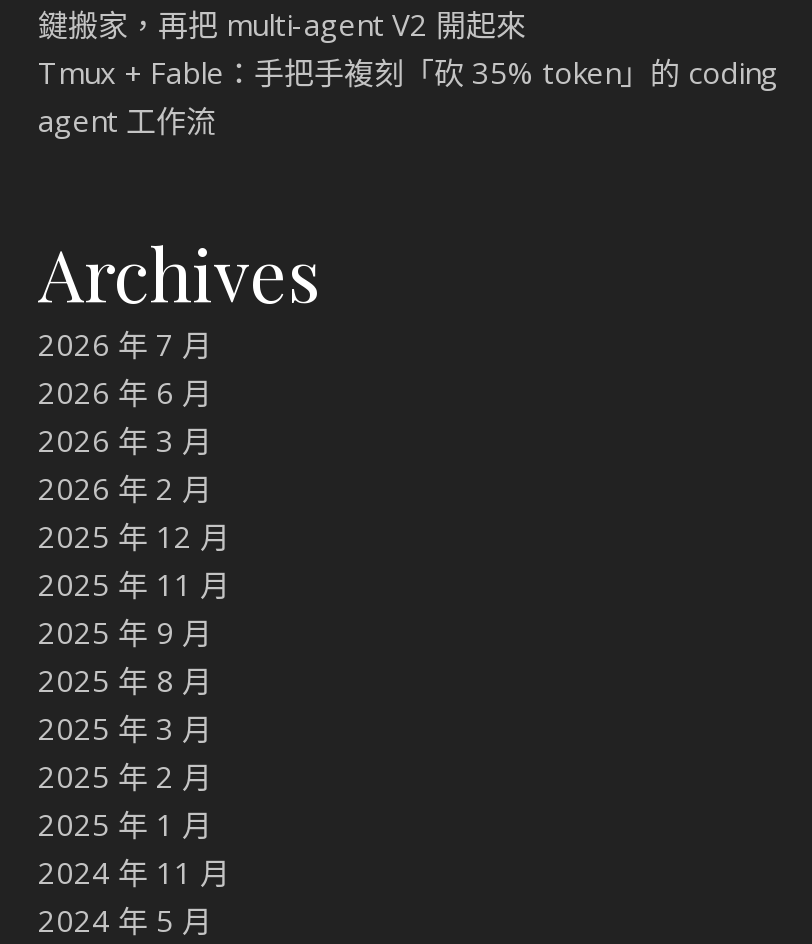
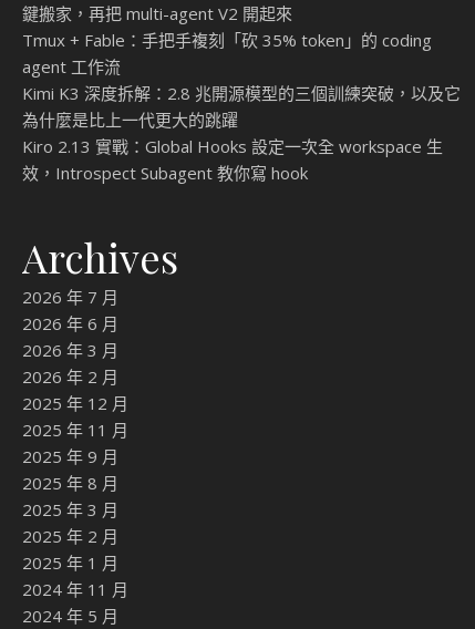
none -> [22,82,461,184] Kimi K3 深度拆解：2.8 兆開源模型的三個訓練突破，以及它 | 為什麼是比上一代更大的跳躍 | Kiro 2.13 實戰：Global Hooks 設定一次全 workspace 生 | 效，Introspect Subagent 教你寫 hook

